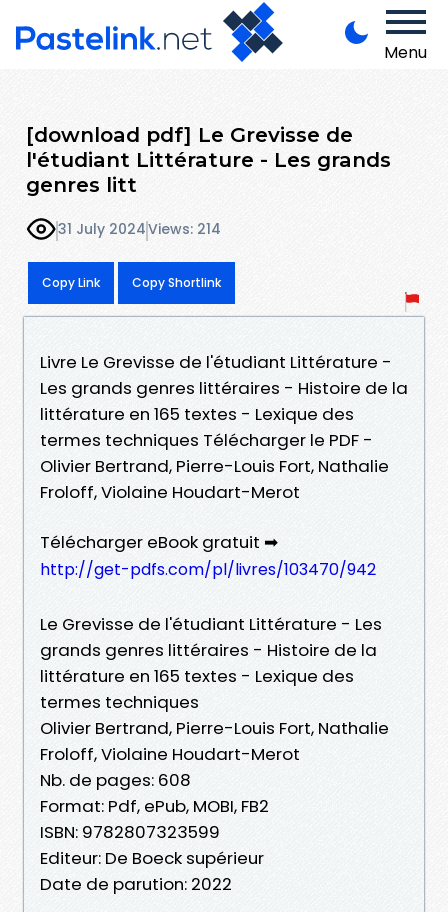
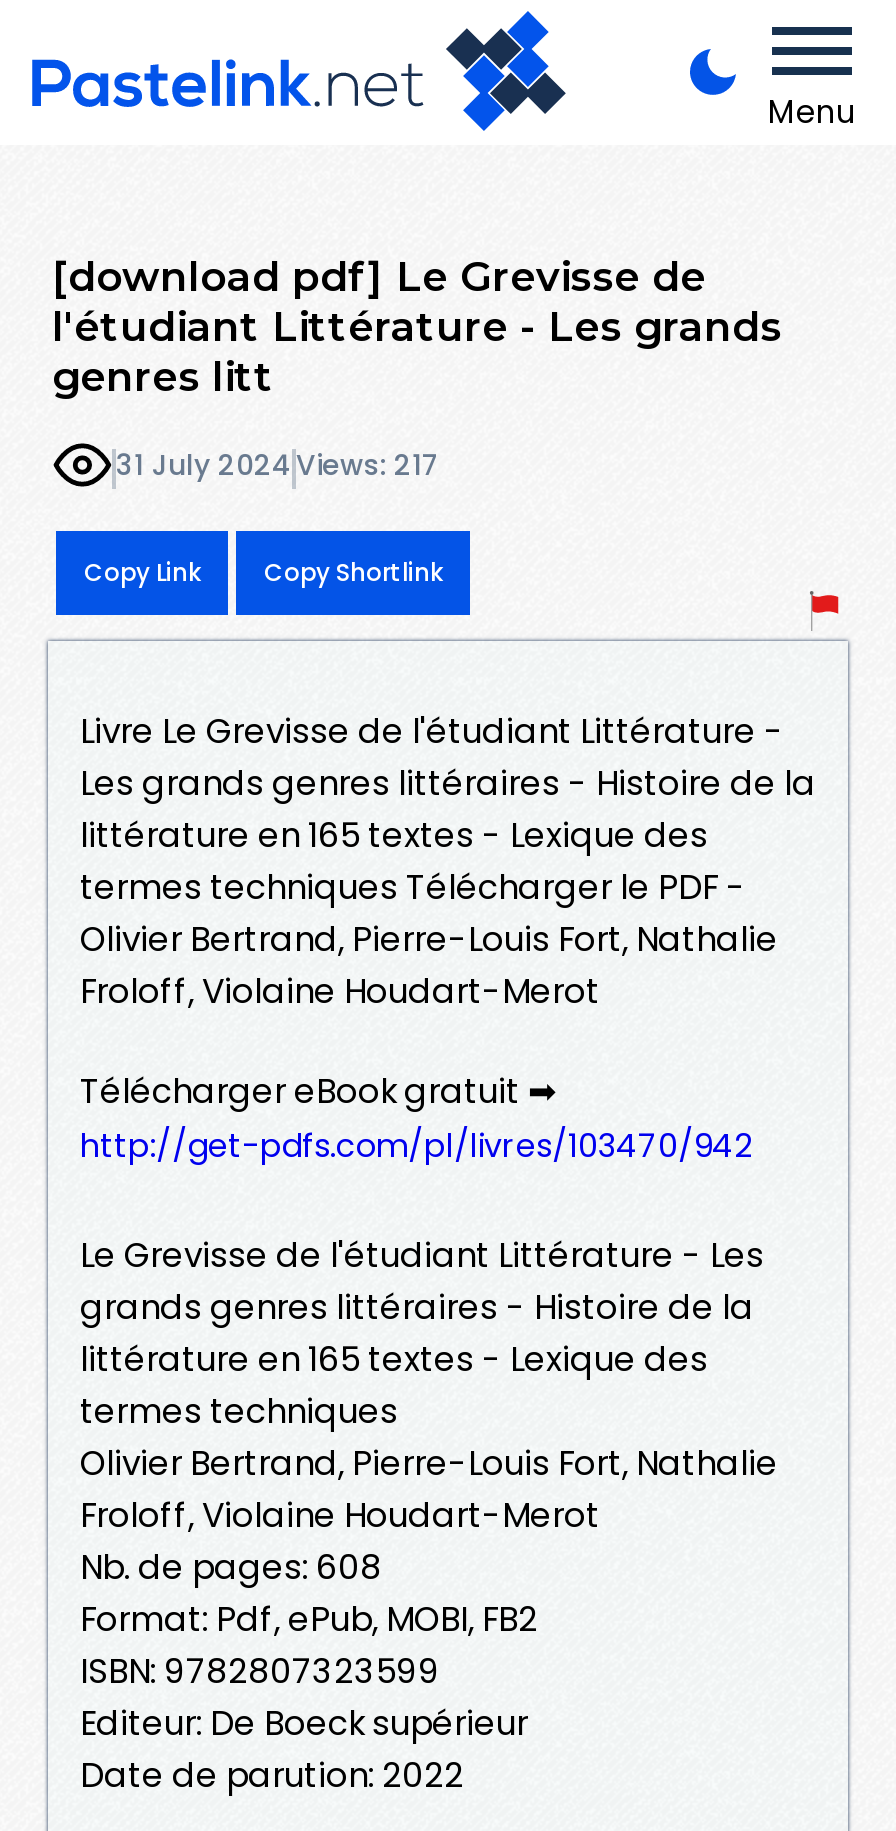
[58,219,221,239] 31 July 2024 Views: 214 -> [116,446,440,486] 31 July 2024 Views: 217

